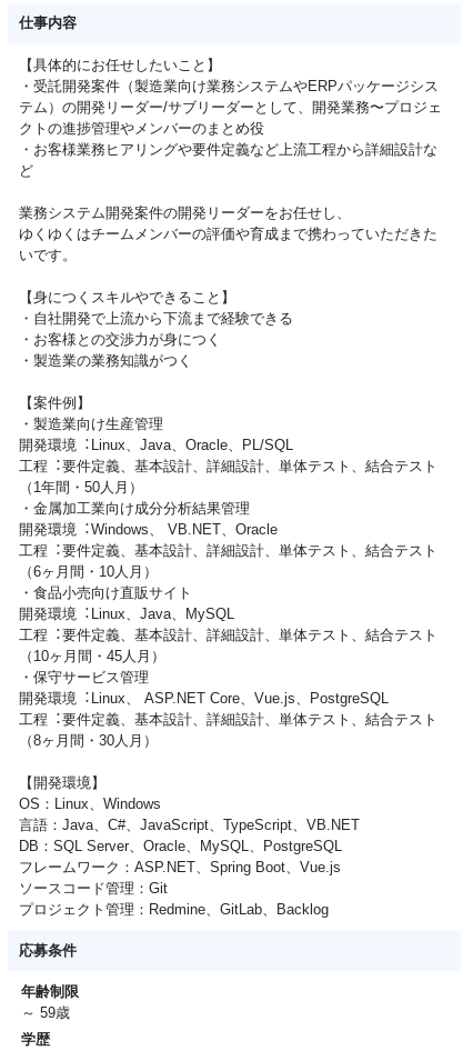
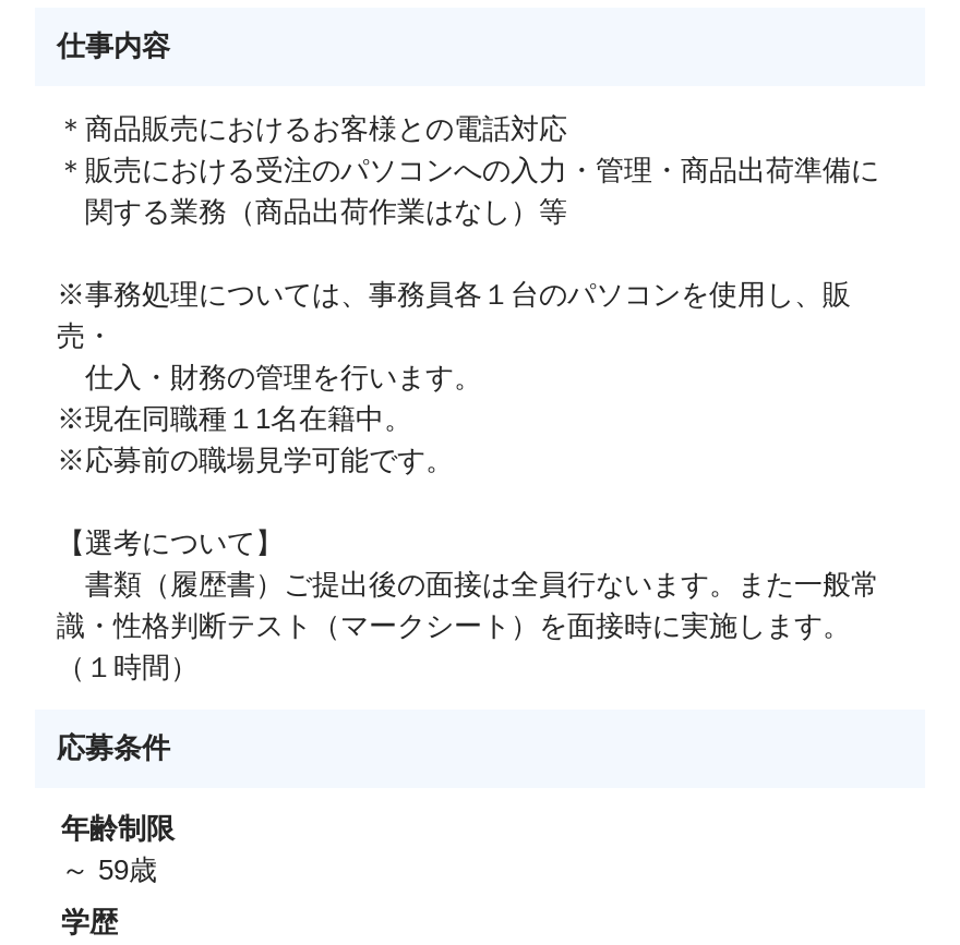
[19,57,442,918] 【具体的にお任せしたいこと】 | ・受託開発案件（製造業向け業務システムやERPパッケージシス | テム）の開発リーダー/サブリーダーとして、開発業務〜プロジェ | クトの進捗管理やメンバーのまとめ役 | ・お客様業務ヒアリングや要件定義など上流工程から詳細設計な | ど | 業務システム開発案件の開発リーダーをお任せし、 | ゆくゆくはチームメンバーの評価や育成まで携わっていただきた | いです。 | 【身につくスキルやできること】 | ・⾃社開発で上流から下流まで経験できる | ・お客様との交渉力が身につく | ・製造業の業務知識がつく | 【案件例】 | ・製造業向け⽣産管理 | 開発環境︓Linux、Java、Oracle、PL/SQL | ⼯程︓要件定義、基本設計、詳細設計、単体テスト、結合テスト | （1年間・50⼈⽉） | ・⾦属加⼯業向け成分分析結果管理 | 開発環境︓Windows、 VB.NET、Oracle | ⼯程︓要件定義、基本設計、詳細設計、単体テスト、結合テスト | （6ヶ⽉間・10⼈⽉） | ・⾷品⼩売向け直販サイト | 開発環境︓Linux、Java、MySQL | ⼯程︓要件定義、基本設計、詳細設計、単体テスト、結合テスト | （10ヶ⽉間・45⼈⽉） | ・保守サービス管理 | 開発環境︓Linux、 ASP.NET Core、Vue.js、PostgreSQL | ⼯程︓要件定義、基本設計、詳細設計、単体テスト、結合テスト | （8ヶ⽉間・30⼈⽉） | 【開発環境】 | OS：Linux、Windows | 言語：Java、C#、JavaScript、TypeScript、VB.NET | DB：SQL Server、Oracle、MySQL、PostgreSQL | フレームワーク：ASP.NET、Spring Boot、Vue.js | ソースコード管理：Git | プロジェクト管理：Redmine、GitLab、Backlog -> [57,112,879,683] ＊商品販売におけるお客様との電話対応 | ＊販売における受注のパソコンへの入力・管理・商品出荷準備に | 関する業務（商品出荷作業はなし）等 | ※事務処理については、事務員各１台のパソコンを使用し、販 | 売・ | 仕入・財務の管理を行います。 | ※現在同職種１1名在籍中。 | ※応募前の職場見学可能です。 | 【選考について】 | 書類（履歴書）ご提出後の面接は全員行ないます。また一般常 | 識・性格判断テスト（マークシート）を面接時に実施します。 | （１時間）

